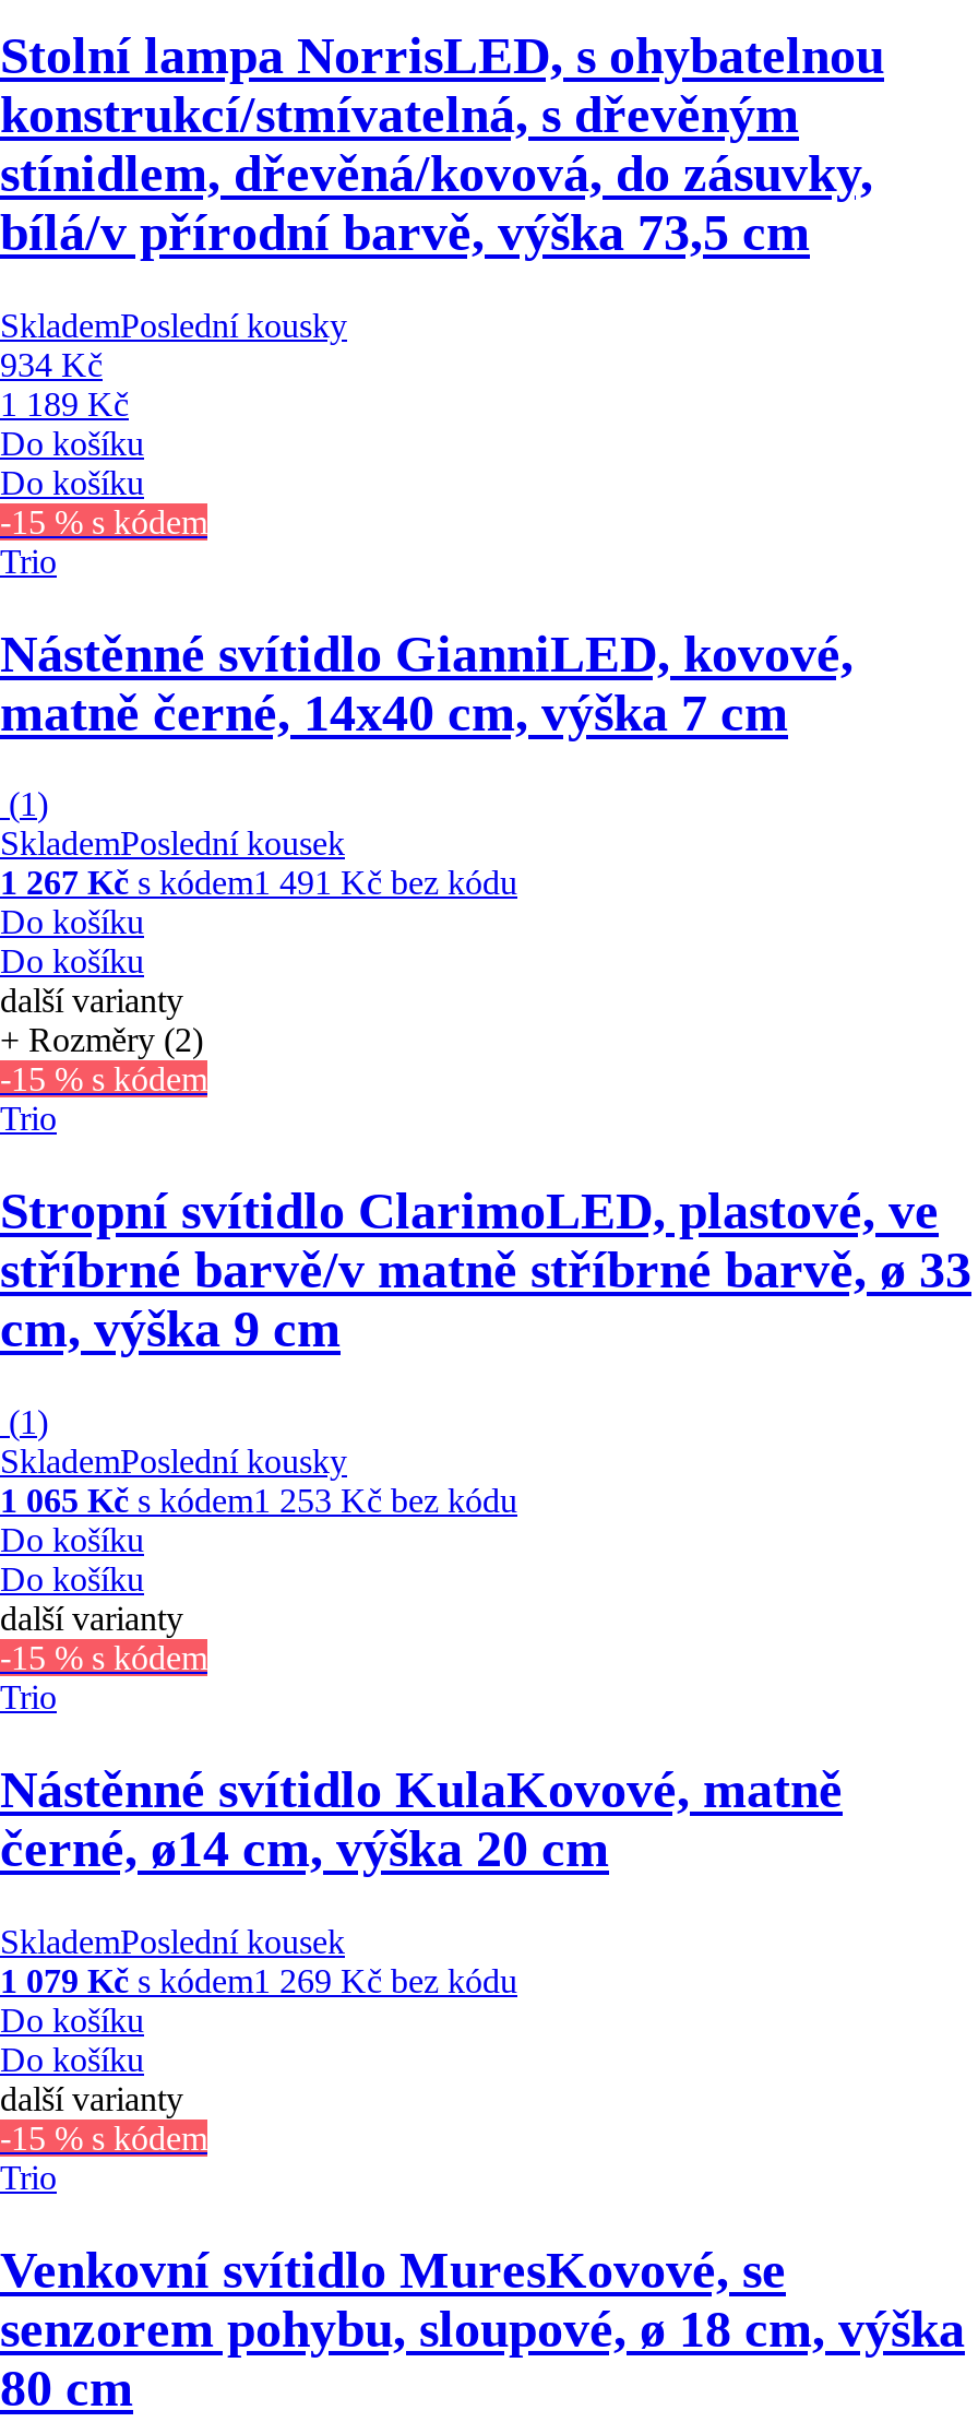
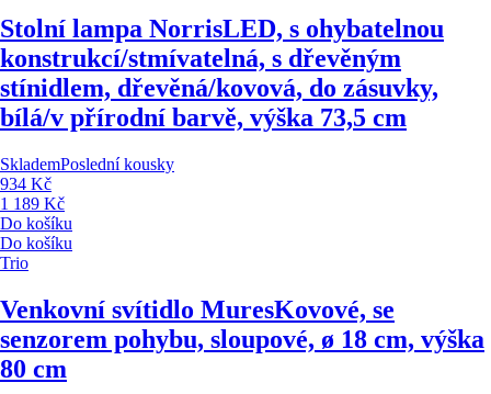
[0,503,971,2157] -15 % s kódem | Trio | Nástěnné svítidlo GianniLED, kovové, | matně černé, 14x40 cm, výška 7 cm | (1) | SklademPoslední kousek | 1 267 Kč s kódem1 491 Kč bez kódu | Do košíku | Do košíku | další varianty | + Rozměry (2) | -15 % s kódem | Trio | Stropní svítidlo ClarimoLED, plastové, ve | stříbrné barvě/v matně stříbrné barvě, ø 33 | cm, výška 9 cm | (1) | SklademPoslední kousky | 1 065 Kč s kódem1 253 Kč bez kódu | Do košíku | Do košíku | další varianty | -15 % s kódem | Trio | Nástěnné svítidlo KulaKovové, matně | černé, ø14 cm, výška 20 cm | SklademPoslední kousek | 1 079 Kč s kódem1 269 Kč bez kódu | Do košíku | Do košíku | další varianty | -15 % s kódem -> none

